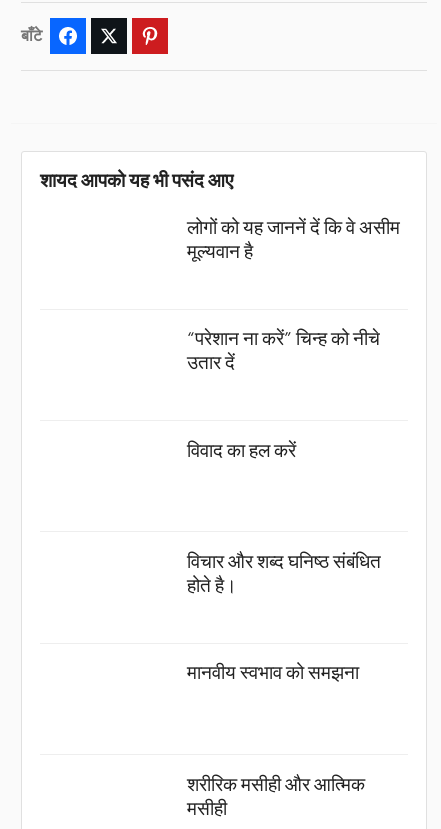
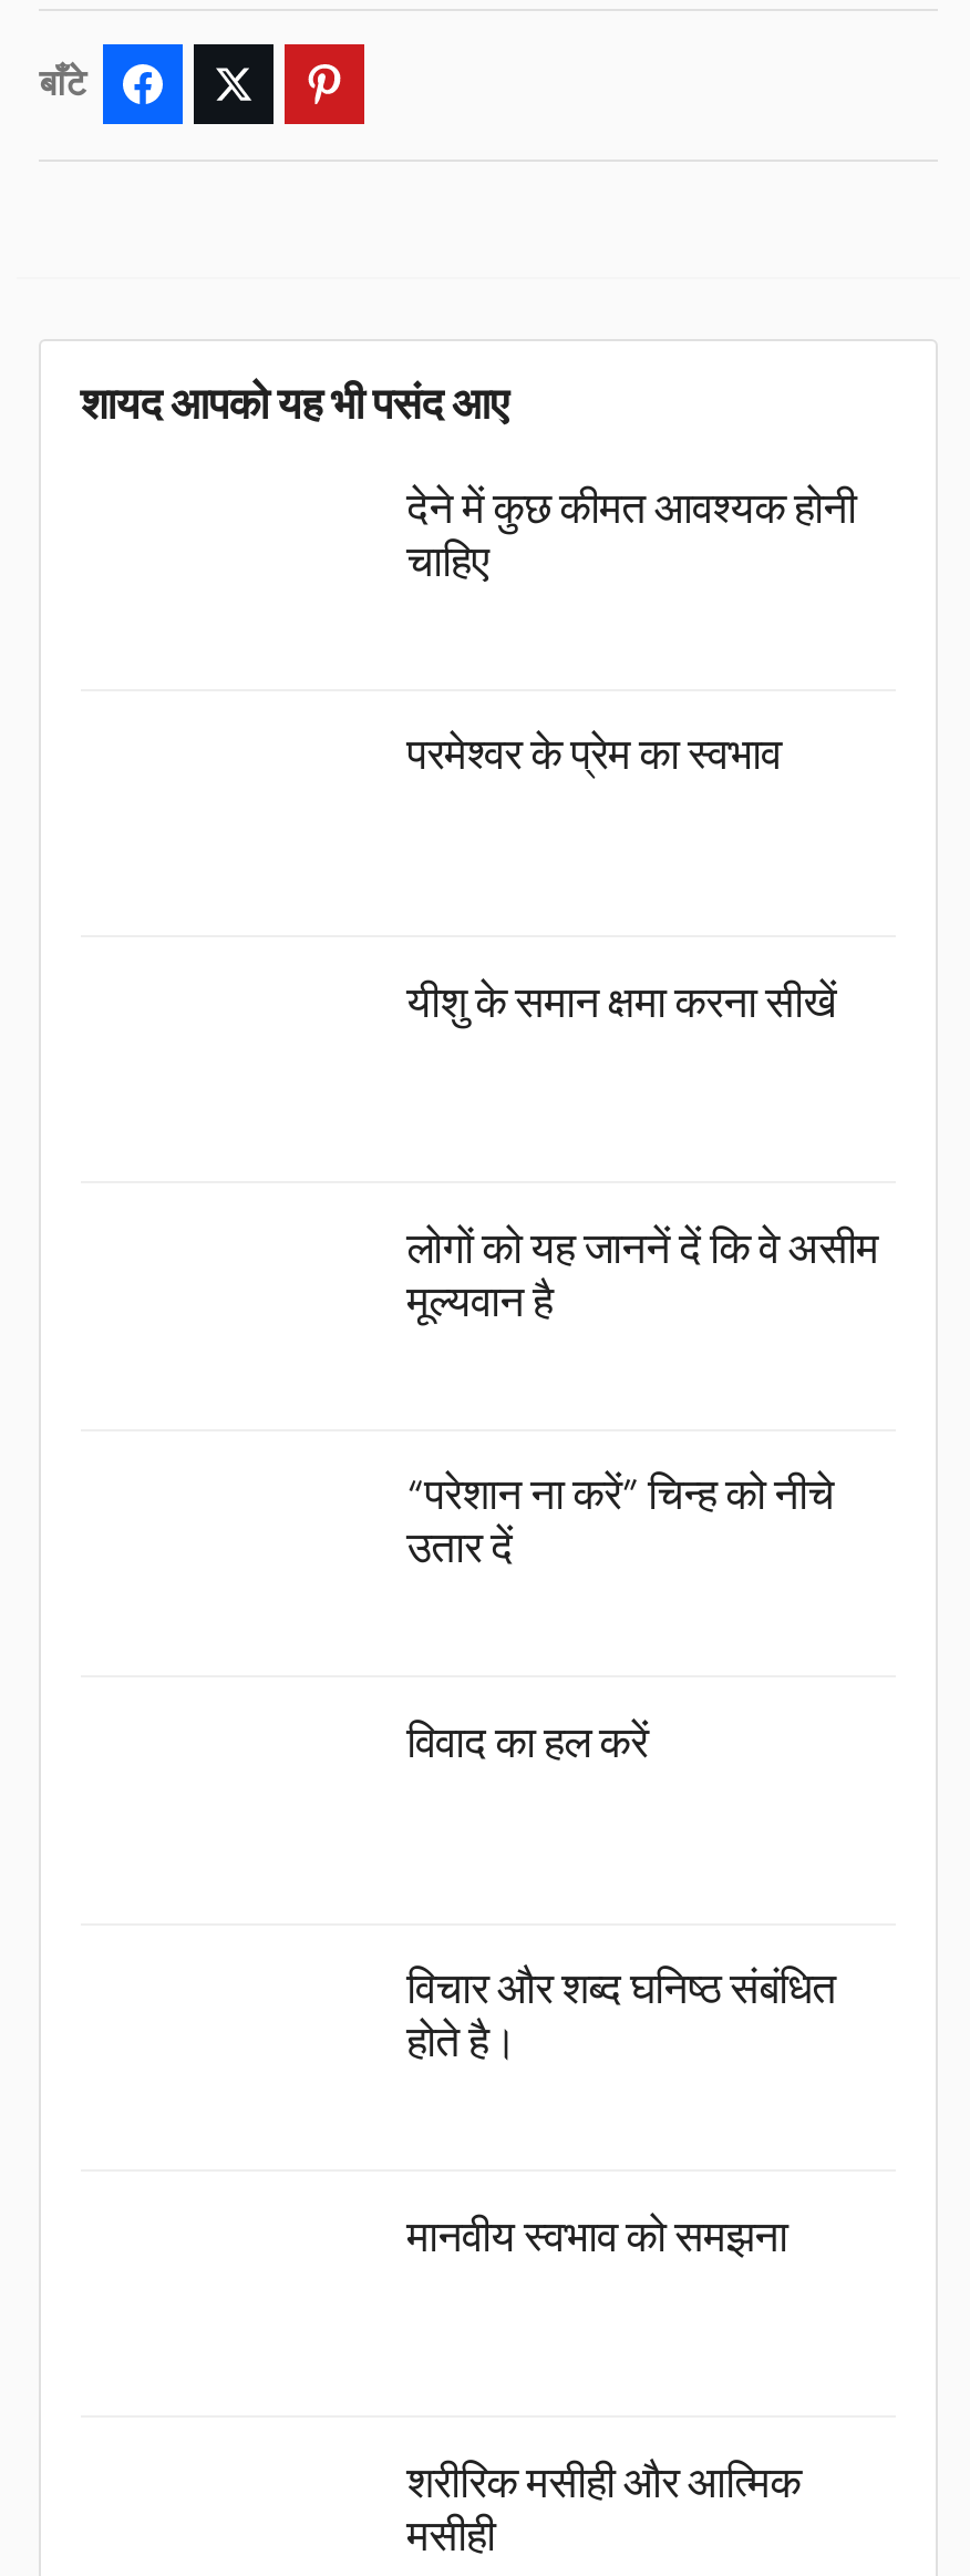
none -> [407,480,856,783] देने में कुछ कीमत आवश्यक होनी | चाहिए | परमेश्वर के प्रेम का स्वभाव
none -> [407,974,836,1030] यीशु के समान क्षमा करना सीखें

